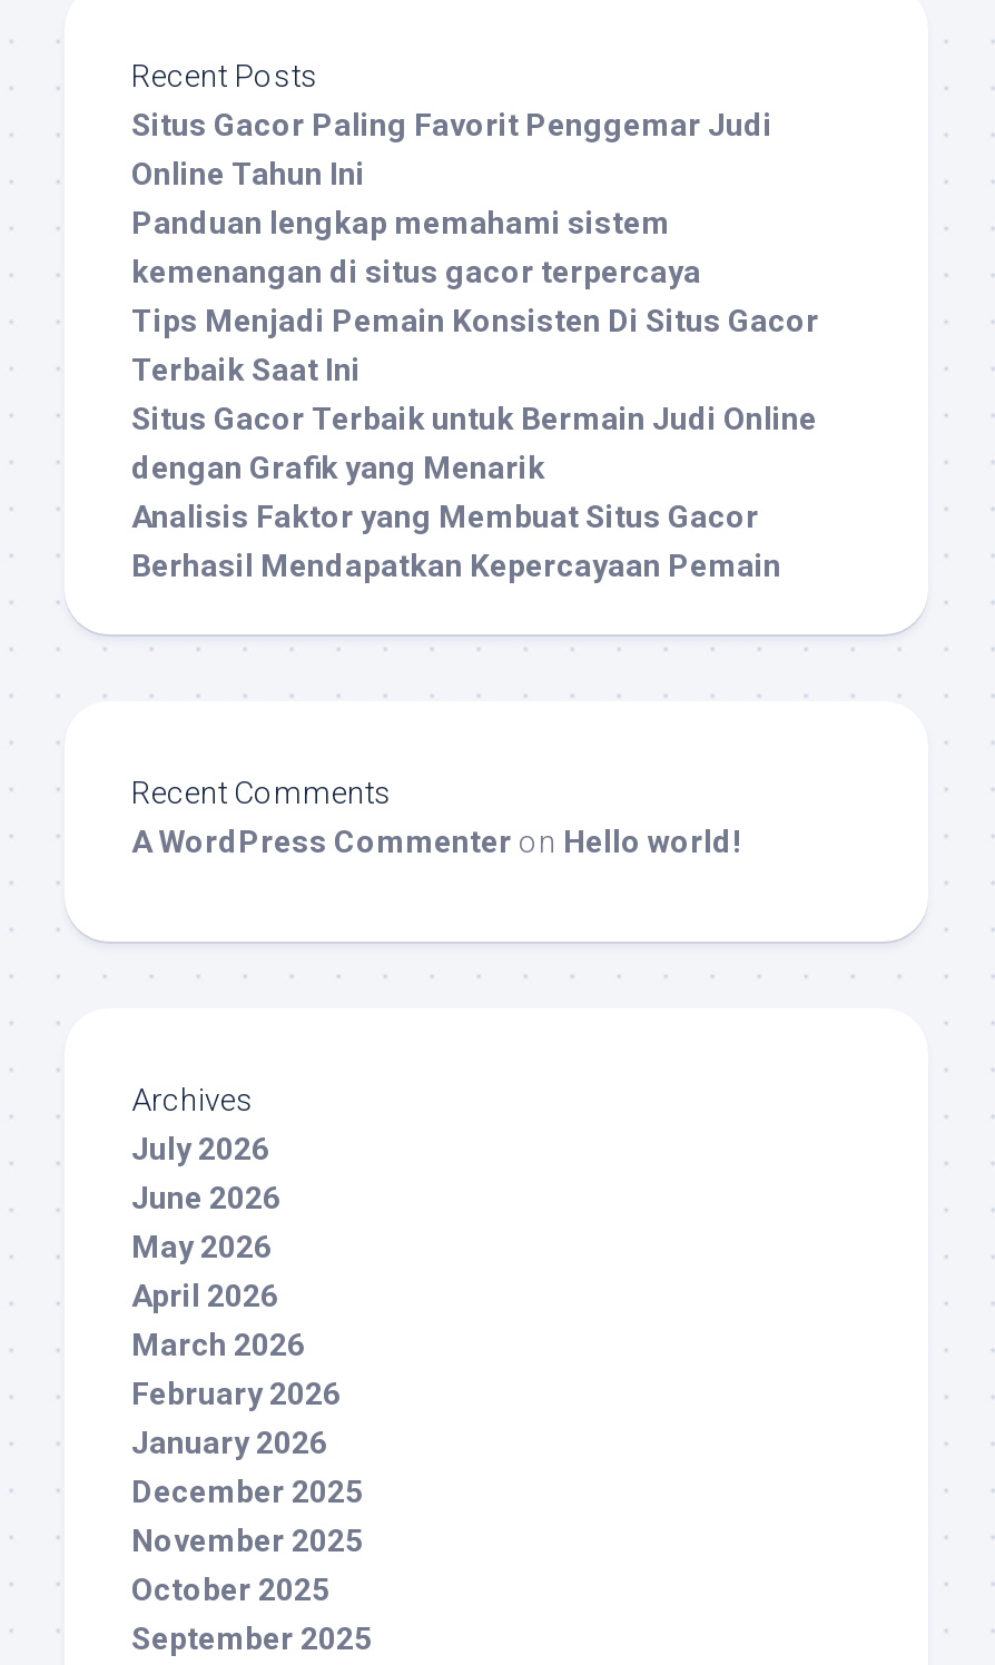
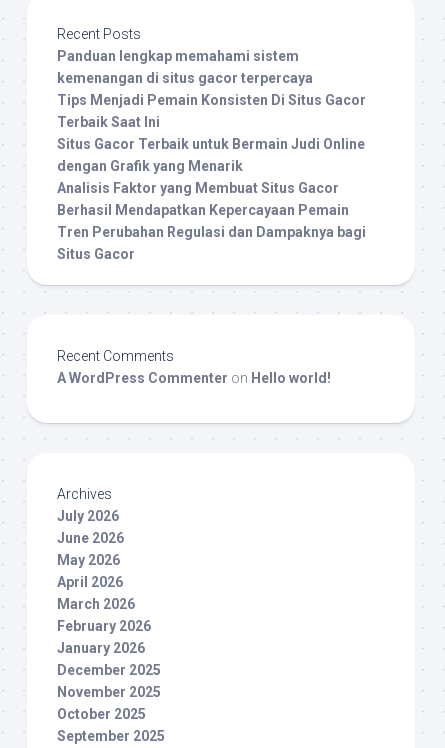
[131,107,772,191] Situs Gacor Paling Favorit Penggemar Judi | Online Tahun Ini -> none
moved [131,205,819,583] -> [57,48,366,218]: Panduan lengkap memahami sistem | kemenangan di situs gacor terpercaya | Tips Menjadi Pemain Konsisten Di Situs Gacor | Terbaik Saat Ini | Situs Gacor Terbaik untuk Bermain Judi Online | dengan Grafik yang Menarik | Analisis Faktor yang Membuat Situs Gacor | Berhasil Mendapatkan Kepercayaan Pemain
none -> [57,224,366,262] Tren Perubahan Regulasi dan Dampaknya bagi | Situs Gacor

